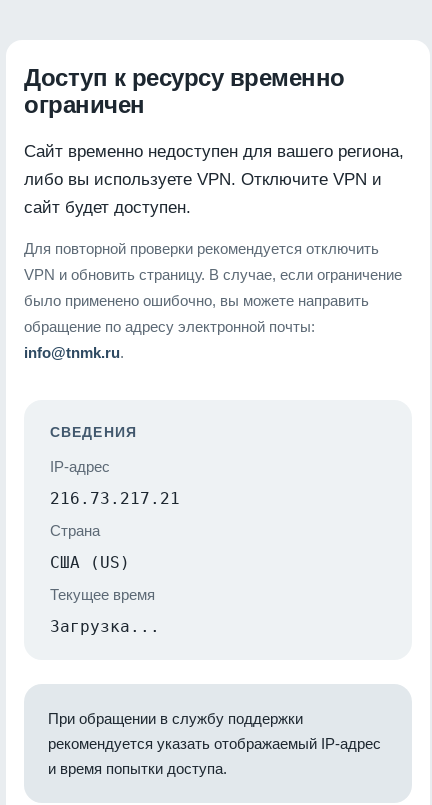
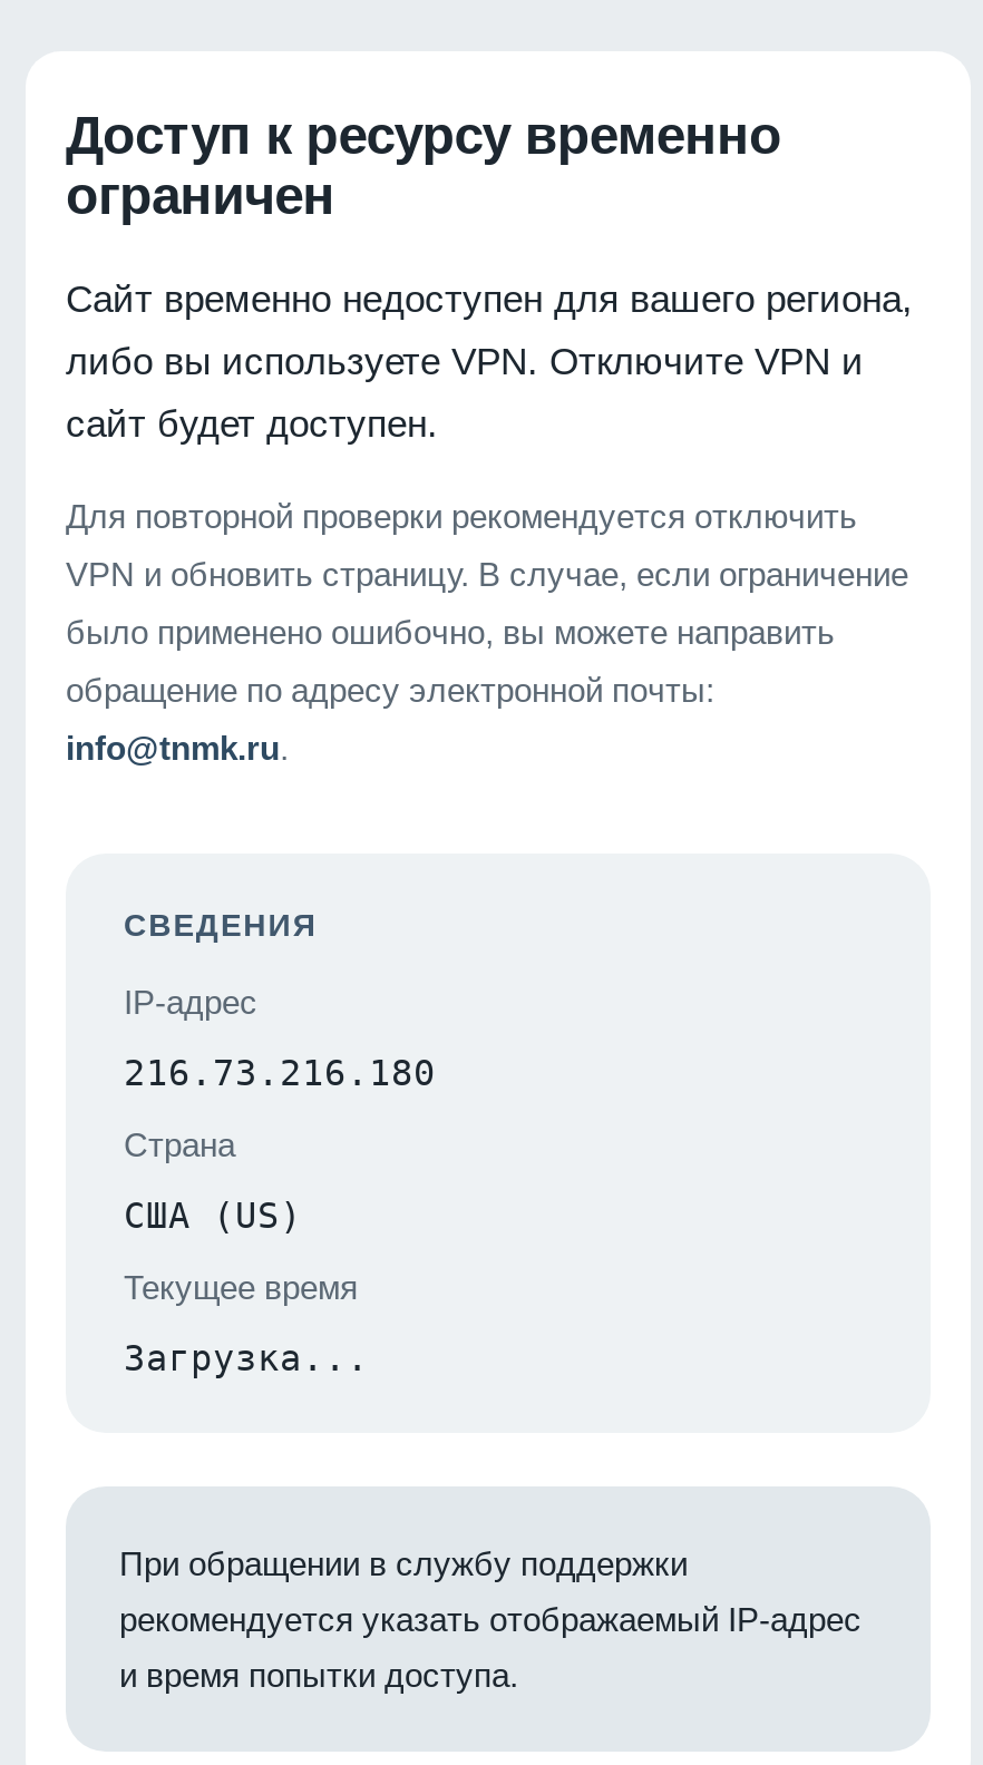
[50,488,180,507] 216.73.217.21 -> [124,1051,436,1093] 216.73.216.180

